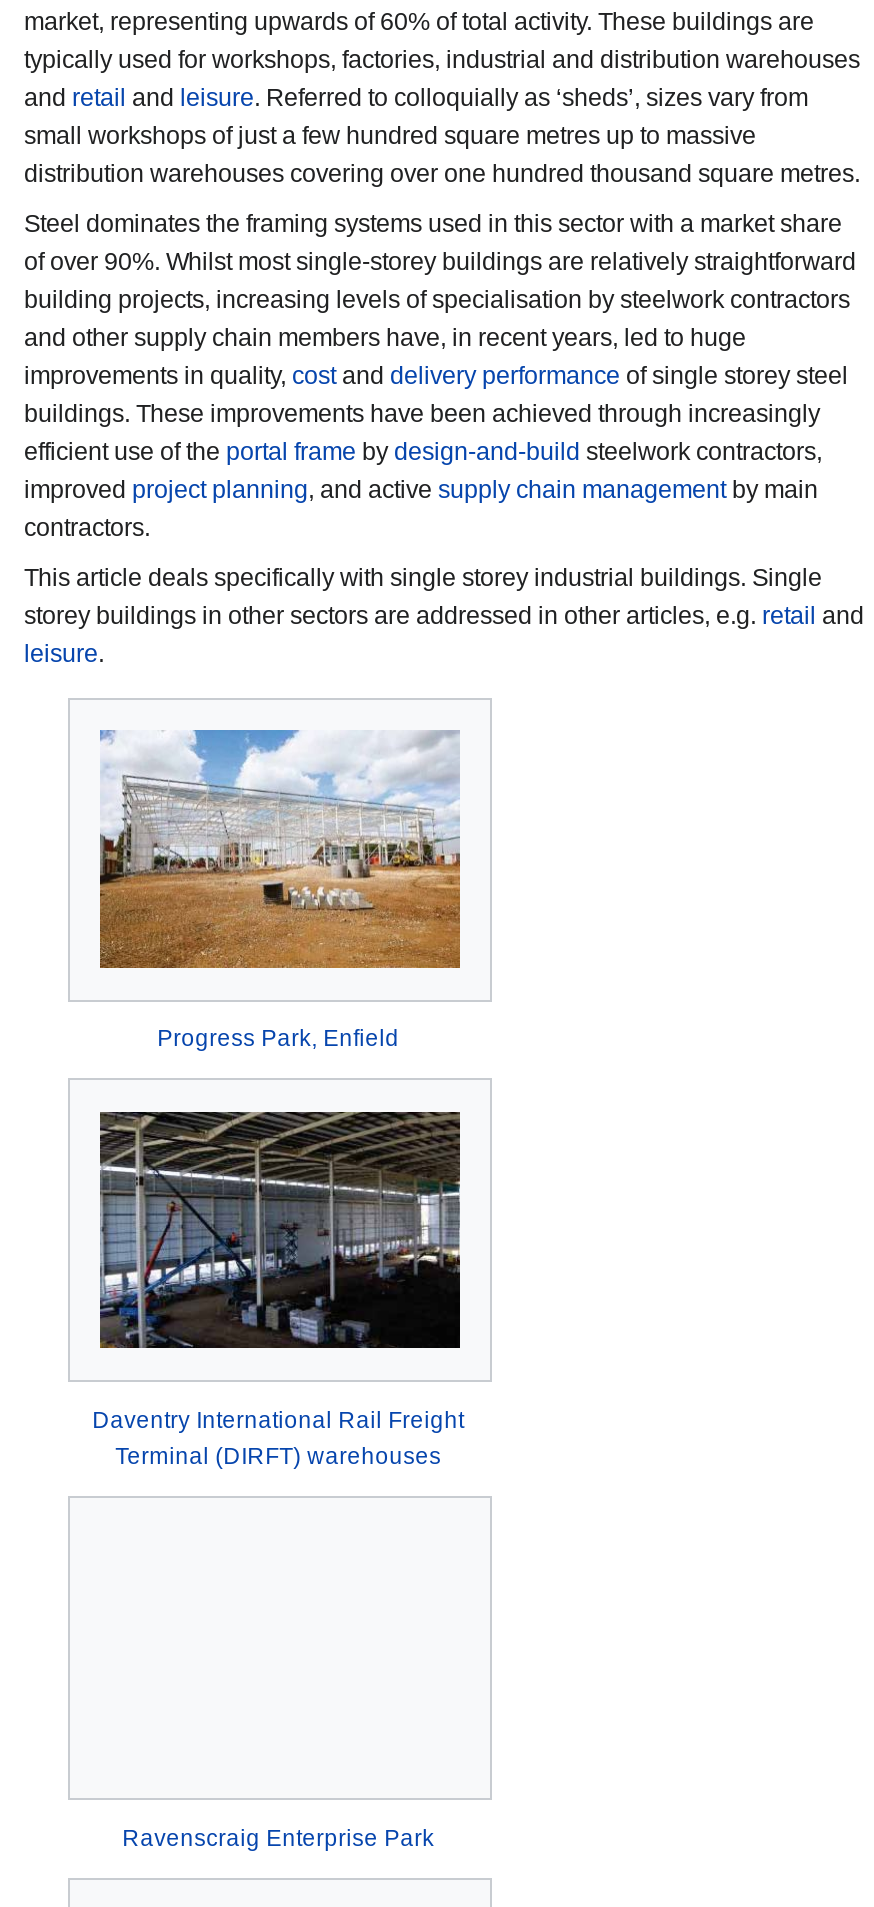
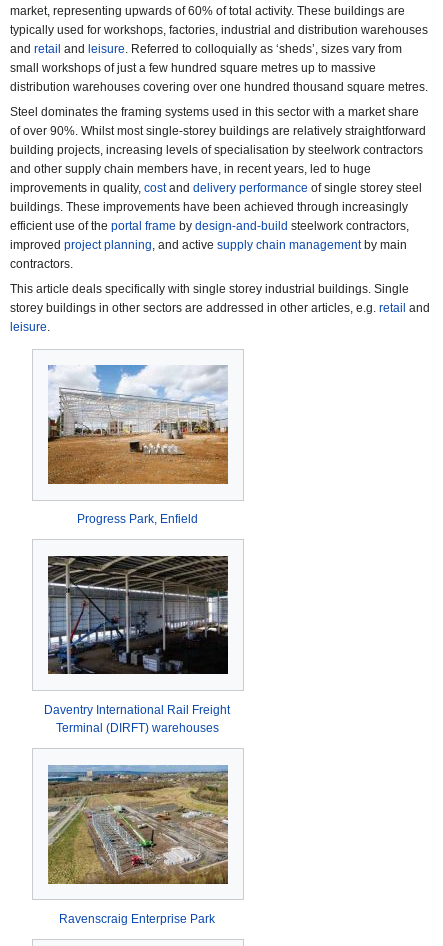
none -> [47,764,229,885] [image]

